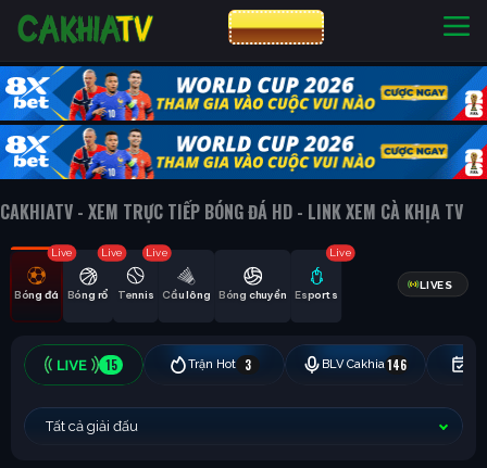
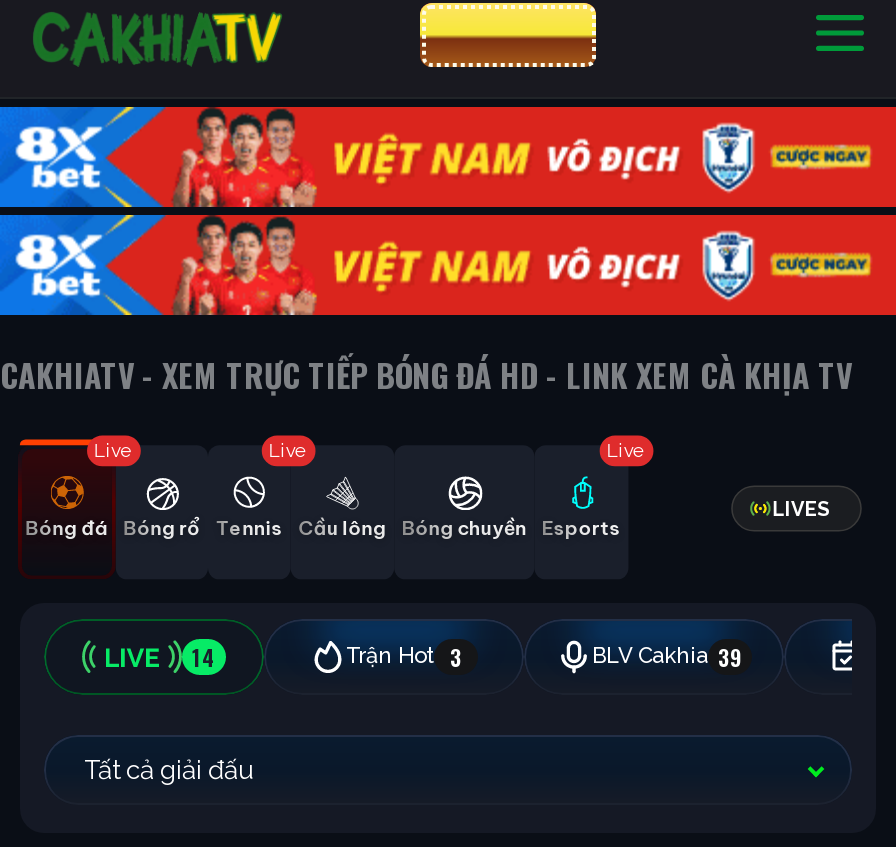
[4,65,484,180] [image] -> [10,105,890,317] [image]
[101,246,123,258] Live -> none
[105,356,117,373] 15 -> [192,640,216,672] 14
[322,356,407,373] BLV Cakhia 146 -> [592,640,742,672] BLV Cakhia 39

